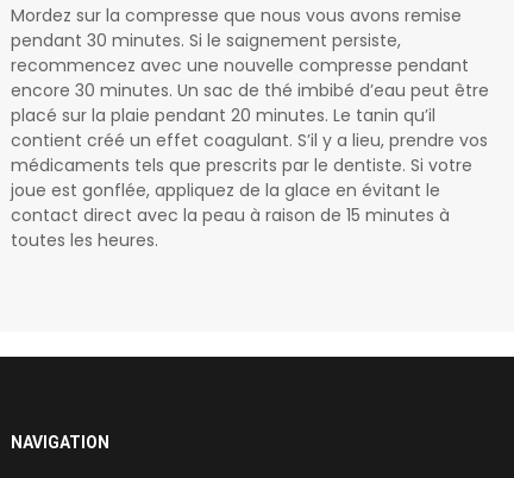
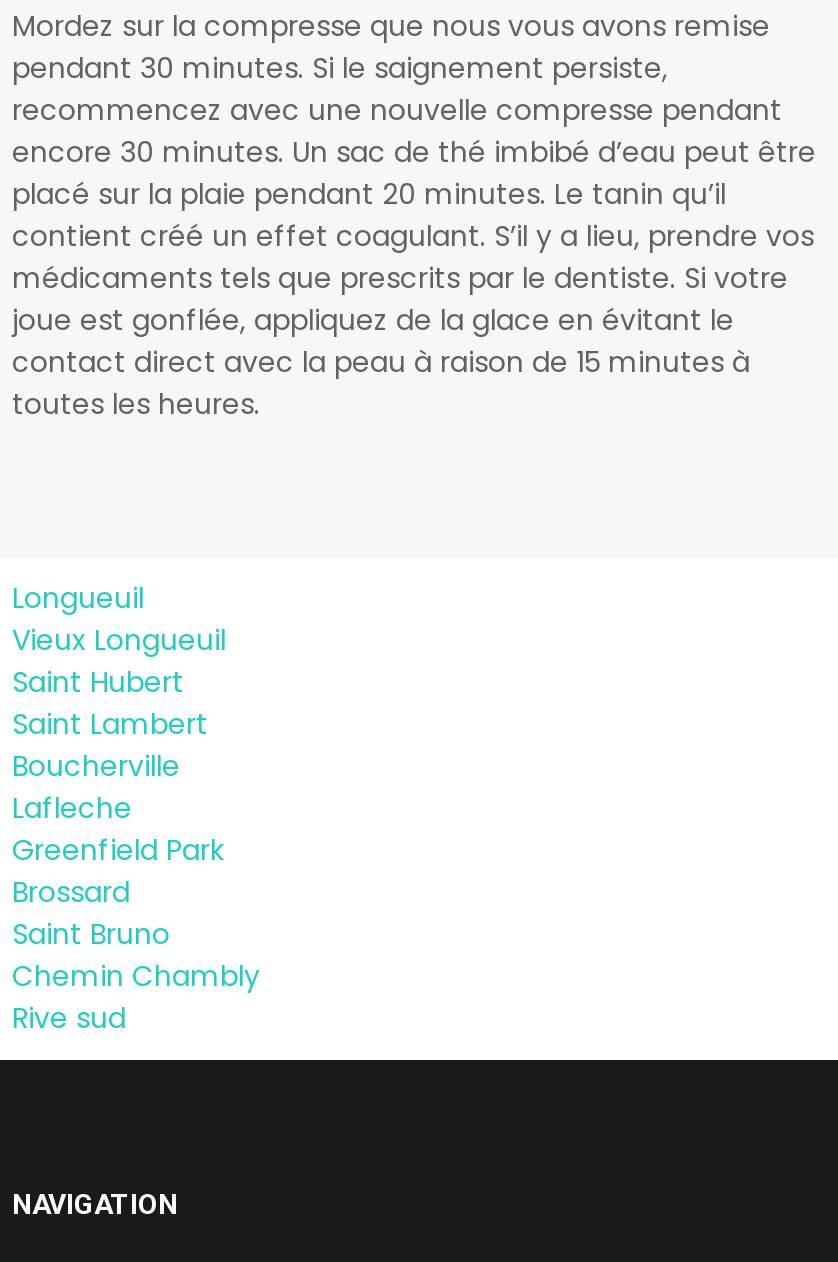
none -> [12,578,260,1038] Longueuil | Vieux Longueuil | Saint Hubert | Saint Lambert | Boucherville | Lafleche | Greenfield Park | Brossard | Saint Bruno | Chemin Chambly | Rive sud

